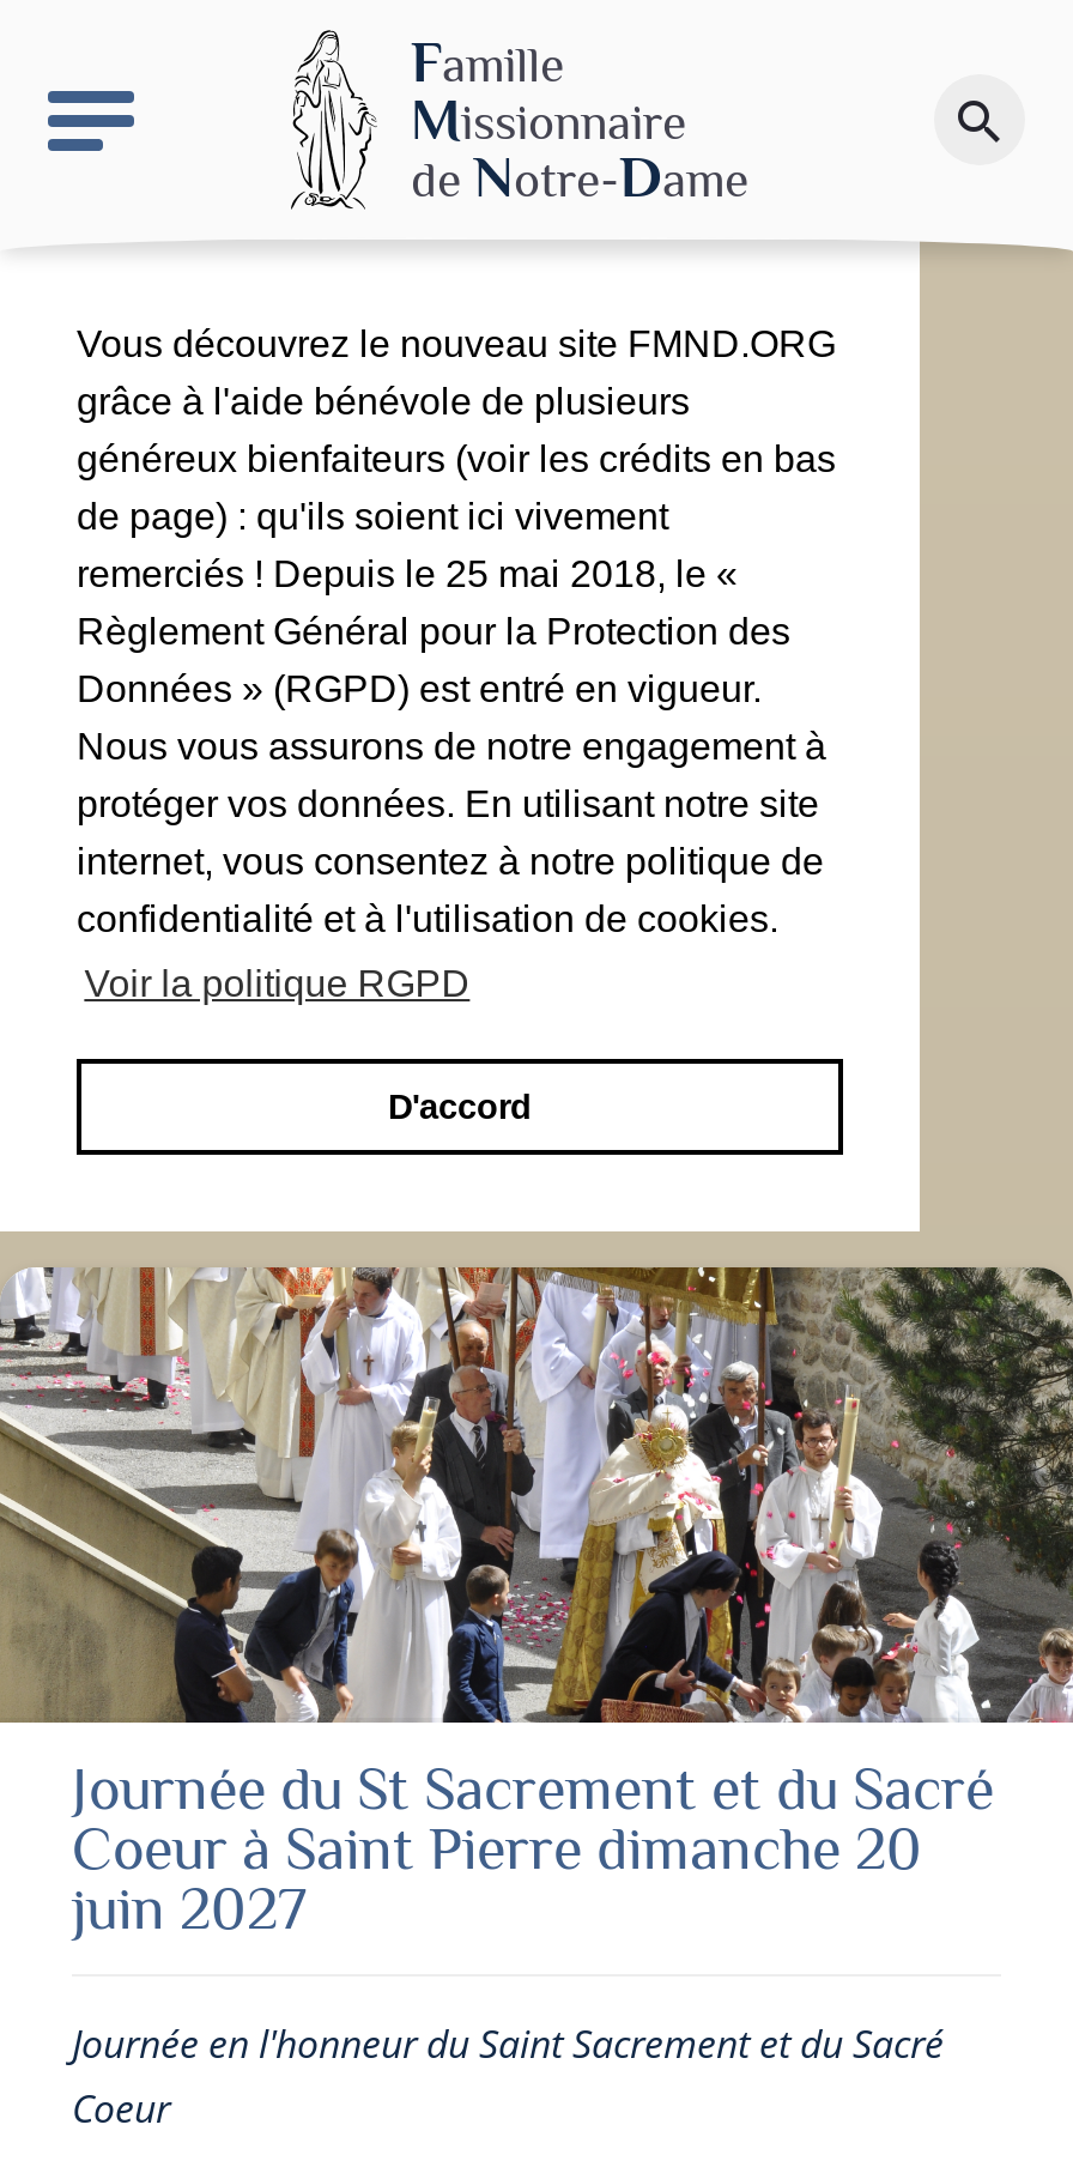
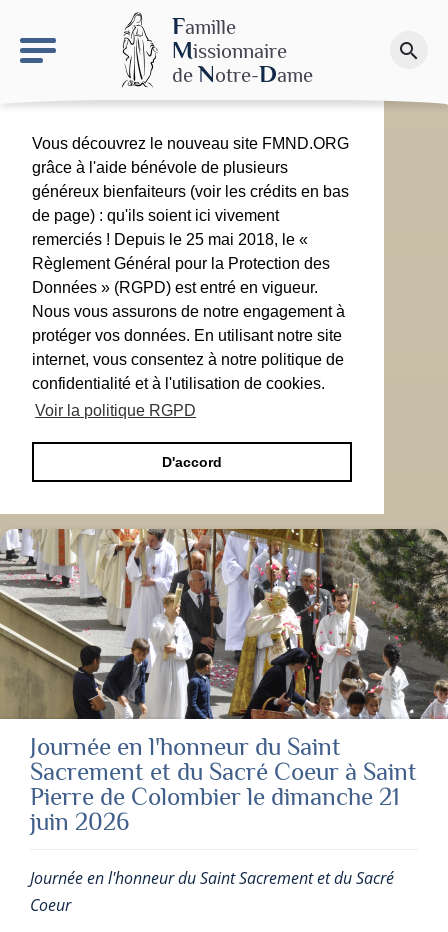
[72,1753,994,1943] Journée du St Sacrement et du Sacré | Coeur à Saint Pierre dimanche 20 | juin 2027 -> [30,732,417,836] Journée en l'honneur du Saint | Sacrement et du Sacré Coeur à Saint | Pierre de Colombier le dimanche 21 | juin 2026

